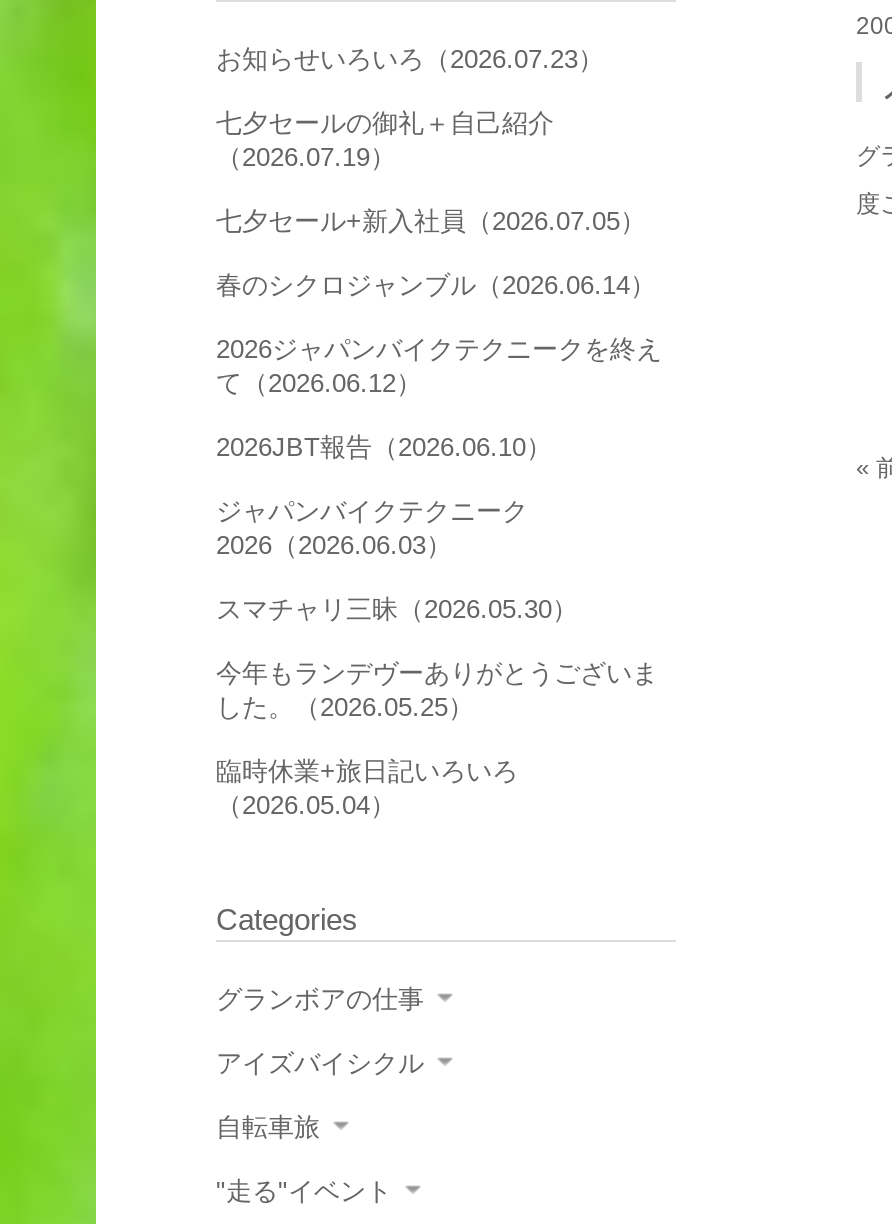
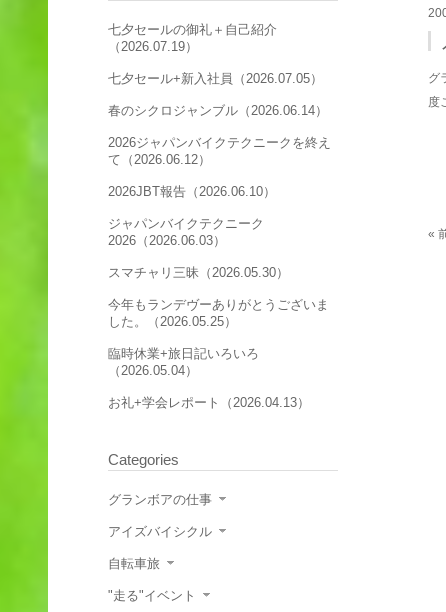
[216,44,604,74] お知らせいろいろ（2026.07.23） -> none
moved [216,108,662,820] -> [108,22,331,378]: 七夕セールの御礼＋自己紹介 | （2026.07.19） | 七夕セール+新入社員（2026.07.05） | ... | 臨時休業+旅日記いろいろ | （2026.05.04）
none -> [108,395,310,410] お礼+学会レポート（2026.04.13）

